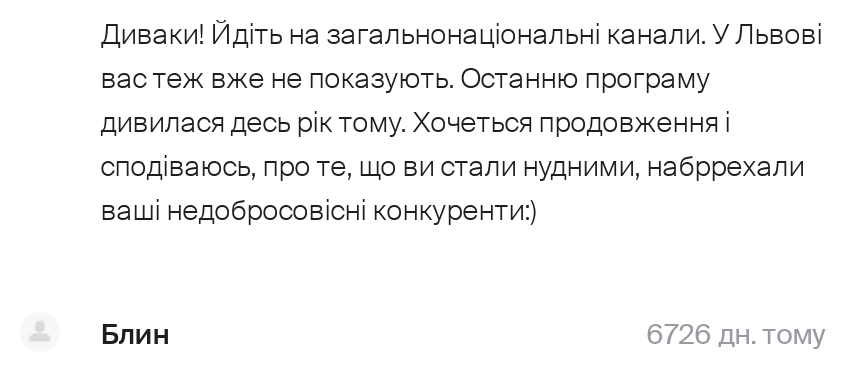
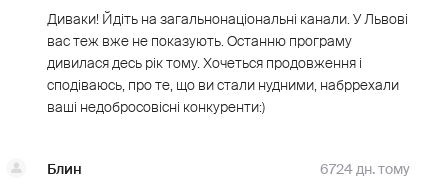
[646,317,826,353] 6726 дн. тому -> [320,160,410,178] 6724 дн. тому

